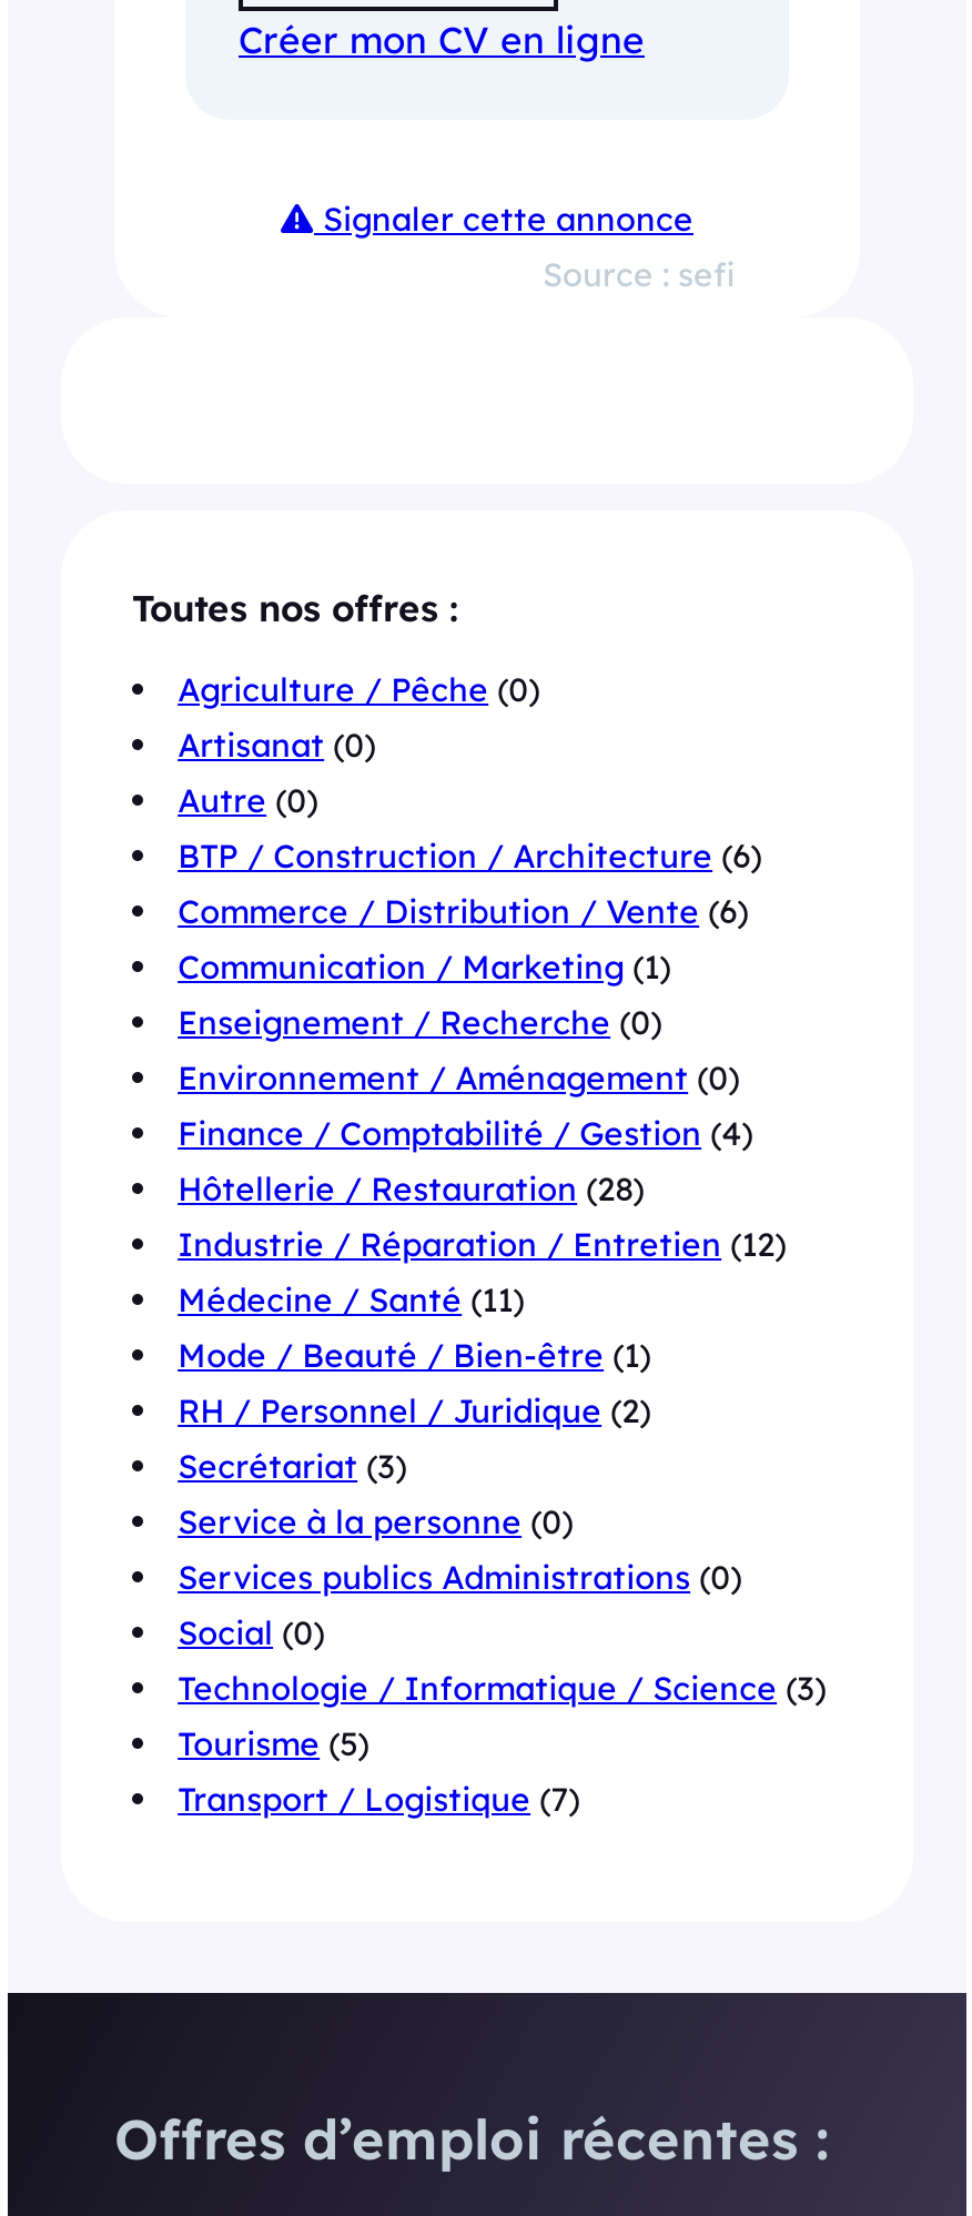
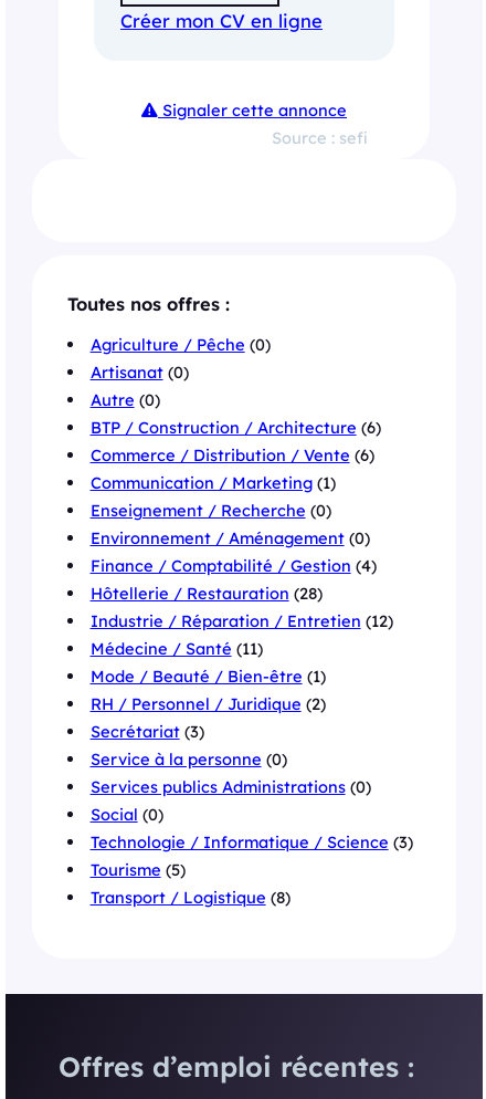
[178,1777,579,1819] Transport / Logistique (7) -> [90,886,290,907] Transport / Logistique (8)

